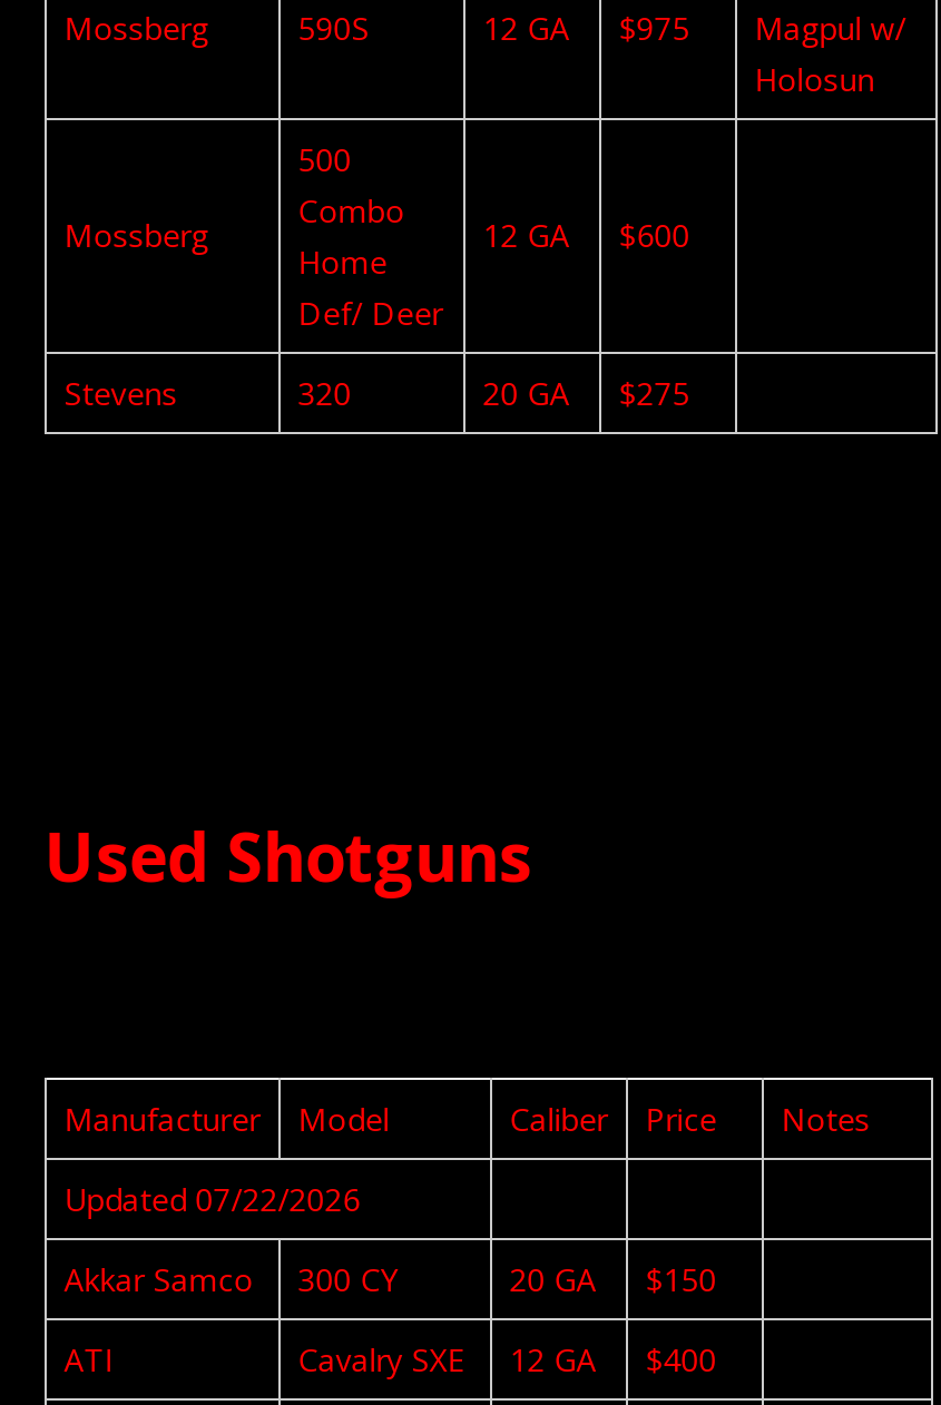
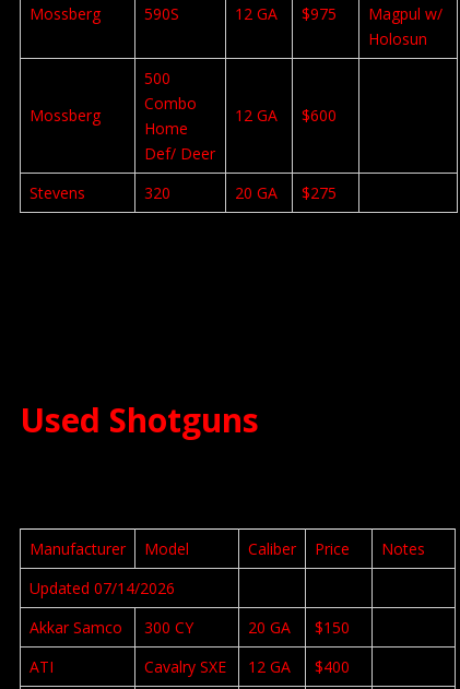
[64,1178,360,1220] Updated 07/22/2026 -> [29,578,175,598] Updated 07/14/2026

